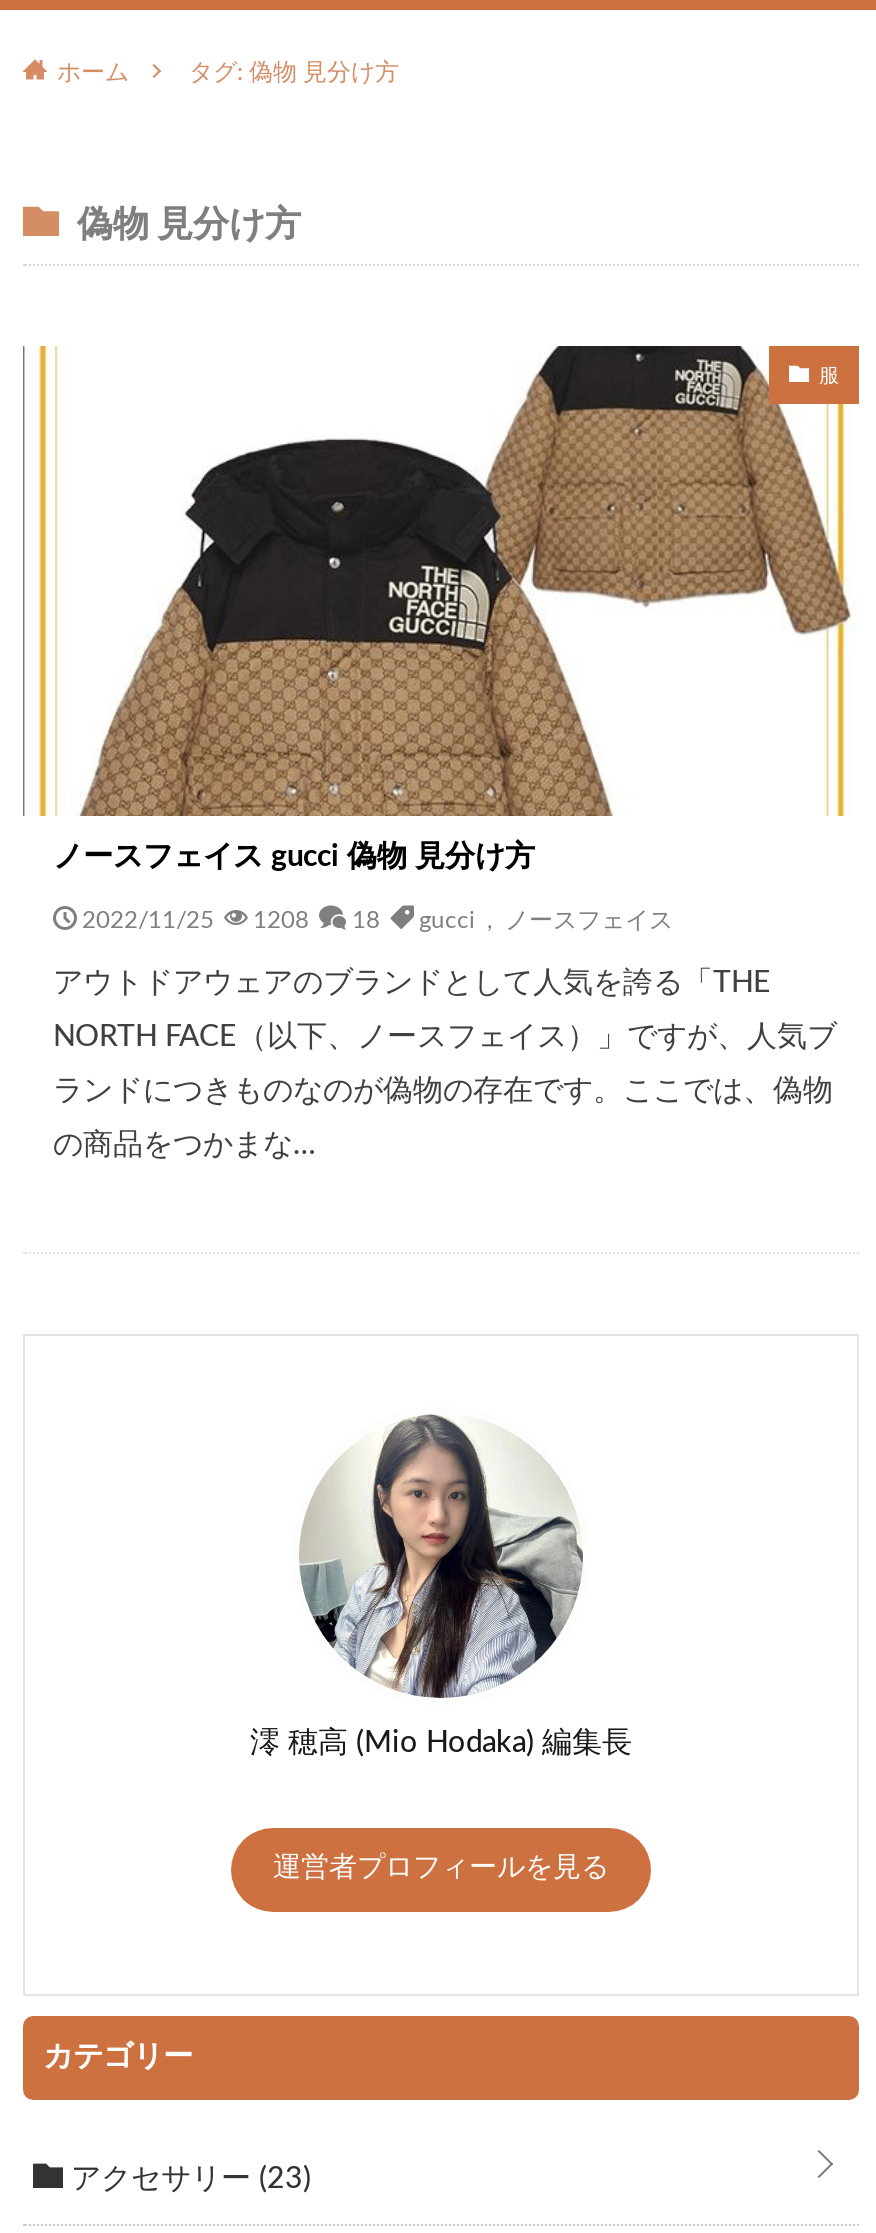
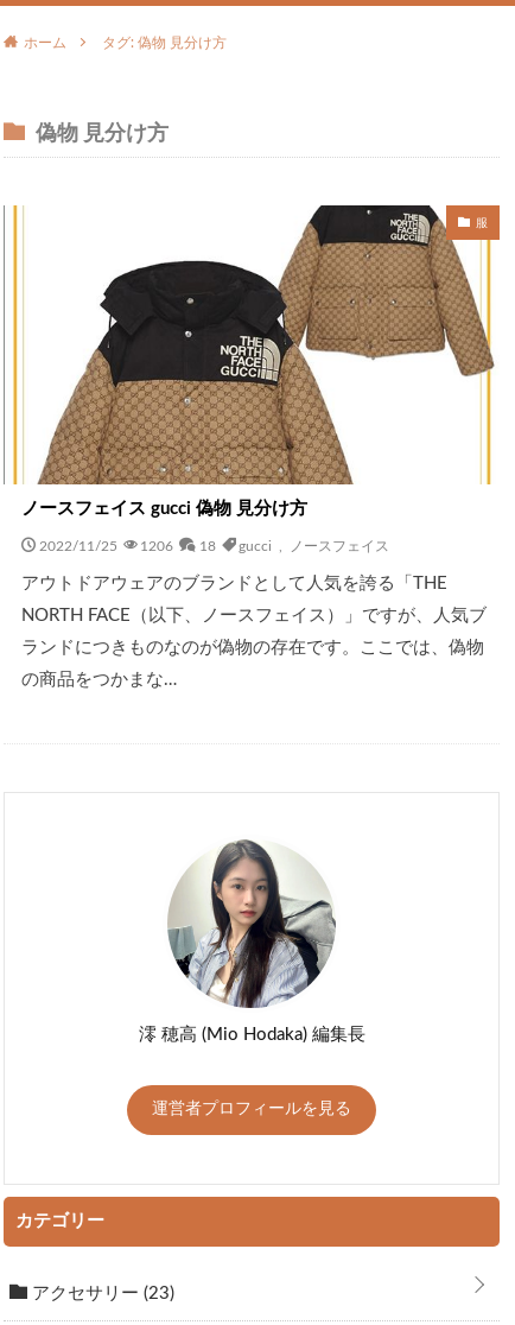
[82,906,673,930] 2022/11/25 1208 18 gucci,ノースフェイス -> [39,538,389,552] 2022/11/25 1206 18 gucci,ノースフェイス

